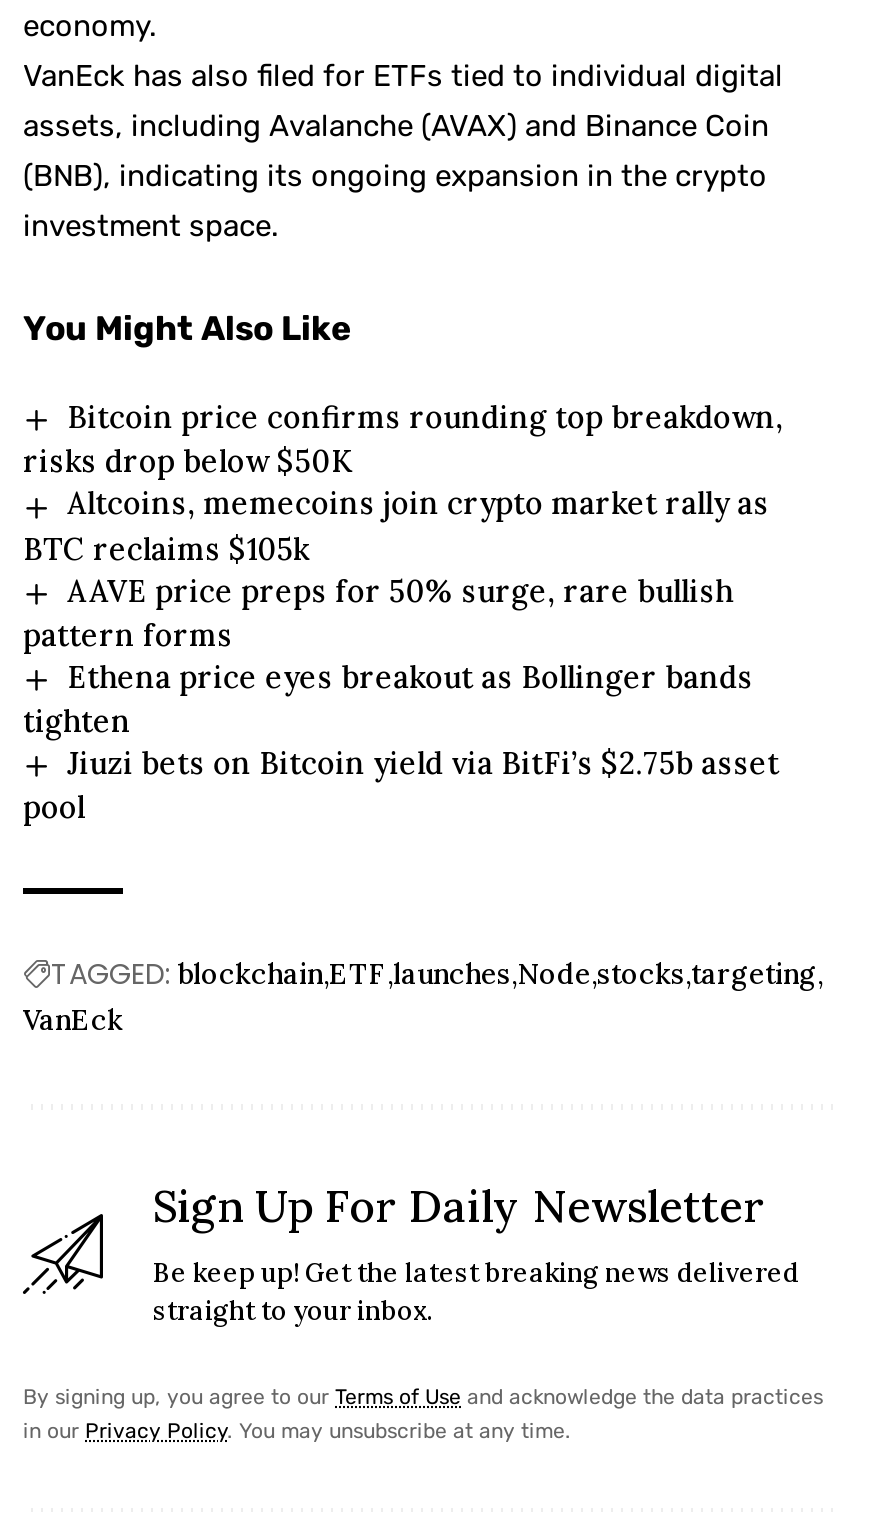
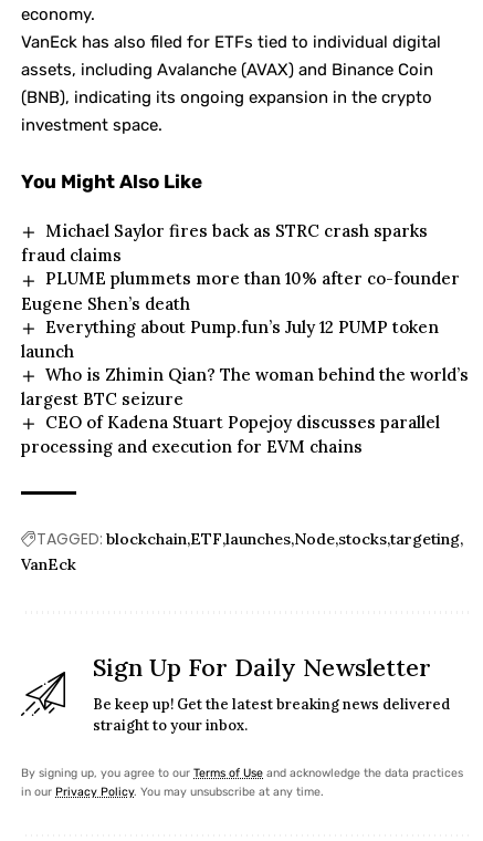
[23,398,783,827] Bitcoin price confirms rounding top breakdown, | risks drop below $50K | Altcoins, memecoins join crypto market rally as | BTC reclaims $105k | AAVE price preps for 50% surge, rare bullish | pattern forms | Ethena price eyes breakout as Bollinger bands | tighten | Jiuzi bets on Bitcoin yield via BitFi’s $2.75b asset | pool -> [21,220,469,458] Michael Saylor fires back as STRC crash sparks | fraud claims | PLUME plummets more than 10% after co-founder | Eugene Shen’s death | Everything about Pump.fun’s July 12 PUMP token | launch | Who is Zhimin Qian? The woman behind the world’s | largest BTC seizure | CEO of Kadena Stuart Popejoy discusses parallel | processing and execution for EVM chains

